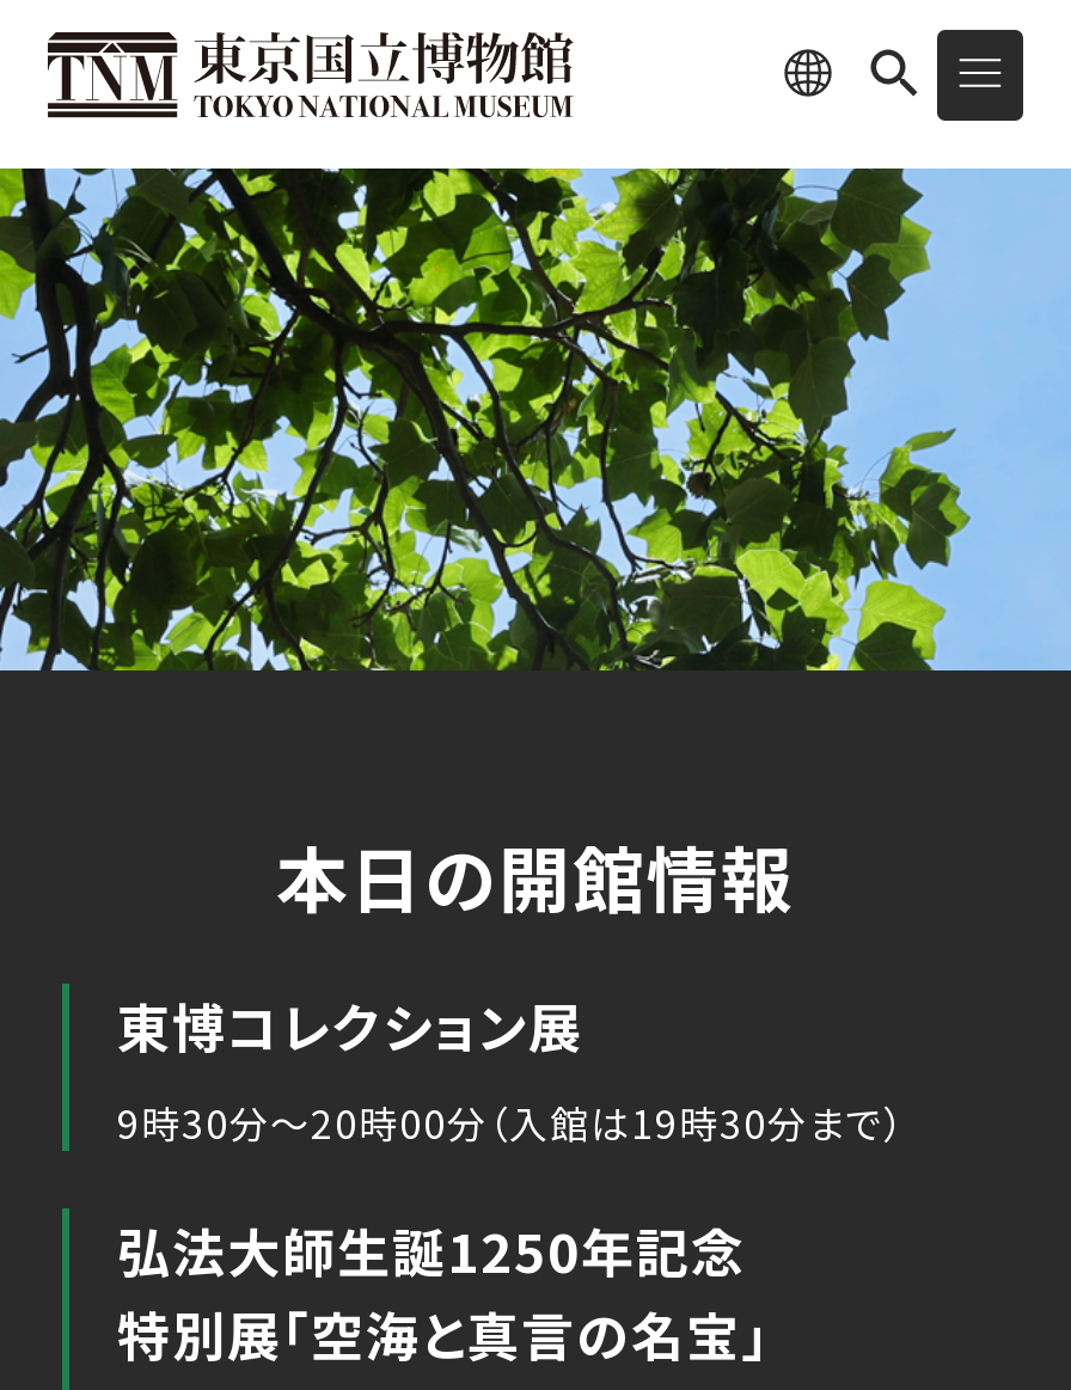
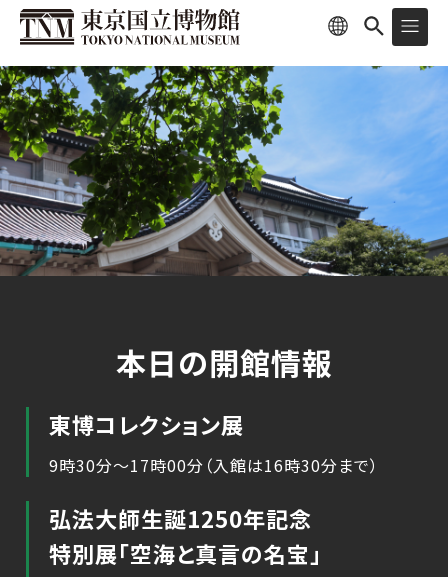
[7,166,1064,673] [image] -> [3,65,445,277] [image]
[117,1094,906,1151] 9時30分～20時00分（入館は19時30分まで） -> [49,453,379,477] 9時30分～17時00分（入館は16時30分まで）

